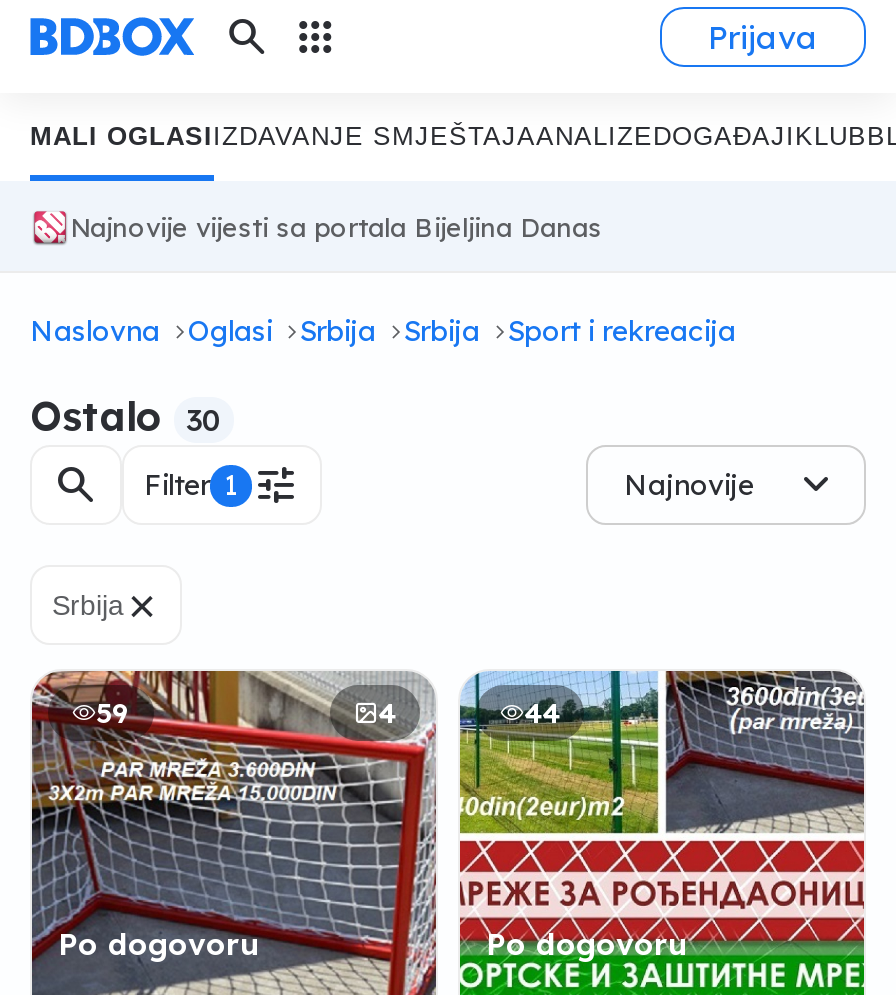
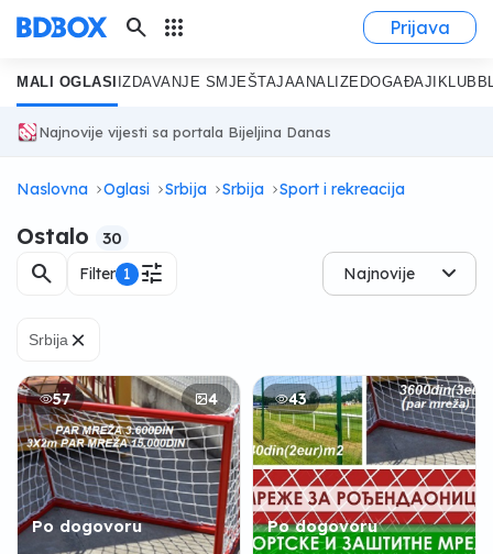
[96,695,130,731] 59 -> [53,389,70,409] 57
[524,695,560,731] 44 -> [288,389,307,409] 43

